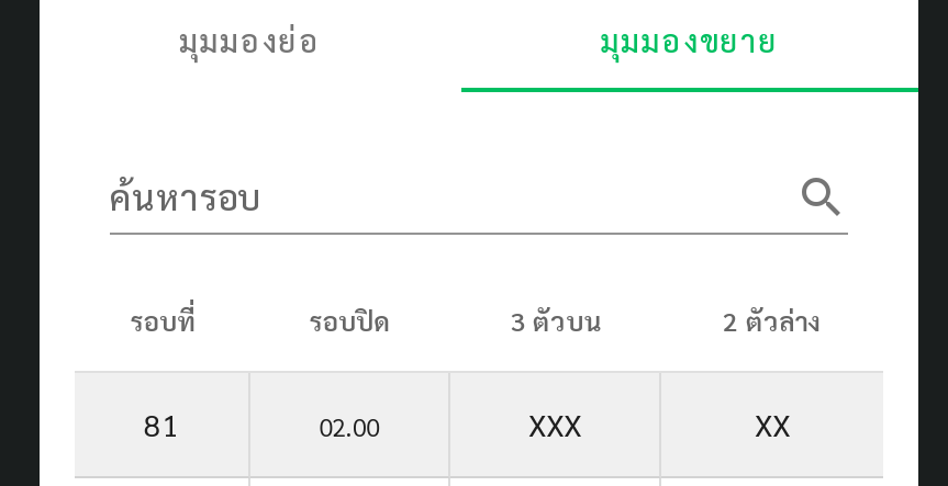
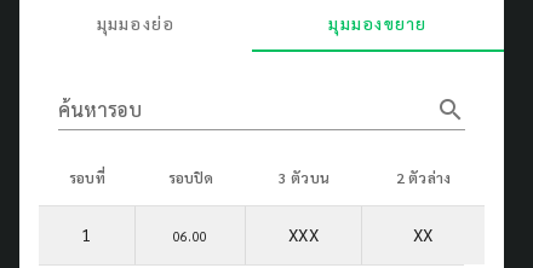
[144,403,179,443] 81 -> [82,223,91,245] 1
[319,410,380,443] 02.00 -> [173,227,207,245] 06.00

